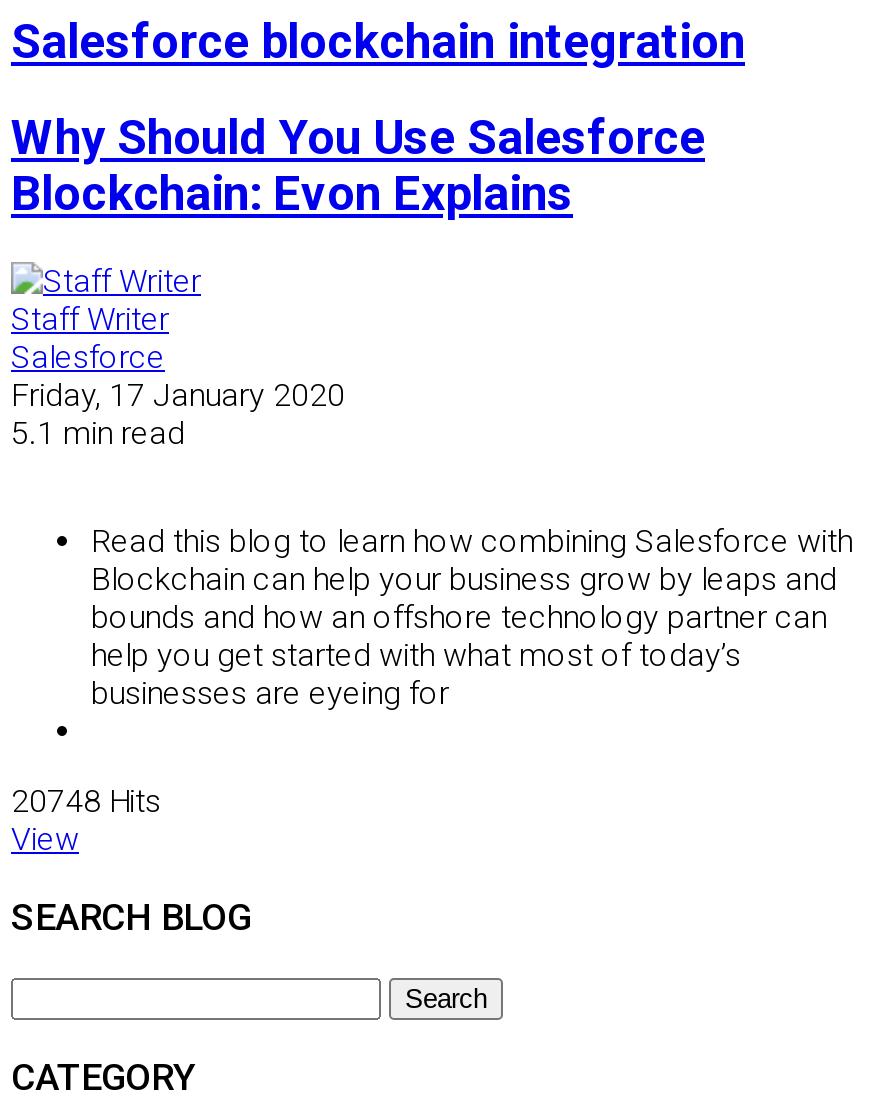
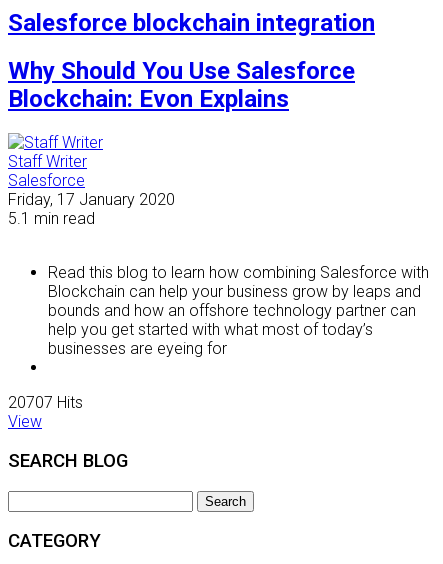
[11,782,161,820] 20748 Hits -> [8,393,83,412] 20707 Hits

